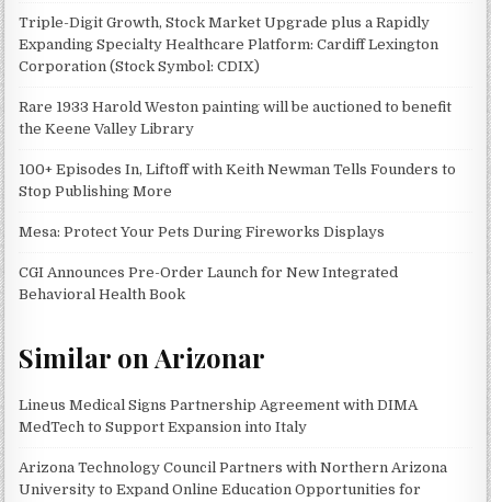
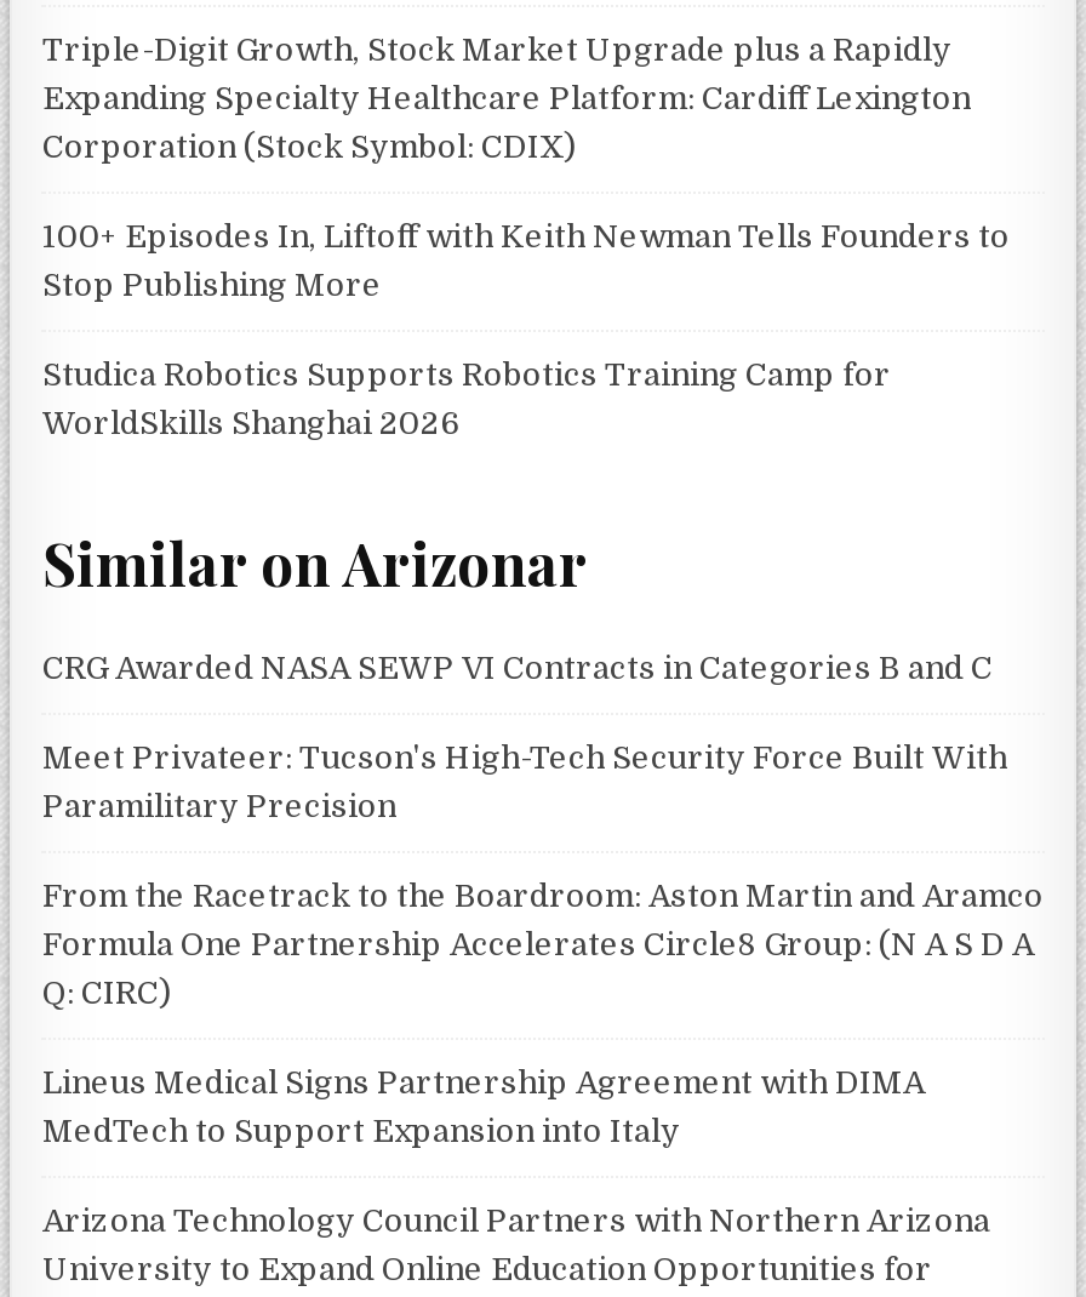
[19,99,452,137] Rare 1933 Harold Weston painting will be auctioned to benefit | the Keene Valley Library -> none
moved [19,161,456,200] -> [42,219,1010,304]: 100+ Episodes In, Liftoff with Keith Newman Tells Founders to | Stop Publishing More
[19,224,398,303] Mesa: Protect Your Pets During Fireworks Displays | CGI Announces Pre-Order Launch for New Integrated | Behavioral Health Book -> [42,357,891,442] Studica Robotics Supports Robotics Training Camp for | WorldSkills Shanghai 2026
moved [19,339,266,375] -> [42,523,588,600]: Similar on Arizonar
none -> [42,650,1044,1011] CRG Awarded NASA SEWP VI Contracts in Categories B and C | Meet Privateer: Tucson's High-Tech Security Force Built With | Paramilitary Precision | From the Racetrack to the Boardroom: Aston Martin and Aramco | Formula One Partnership Accelerates Circle8 Group: (N A S D A | Q: CIRC)

